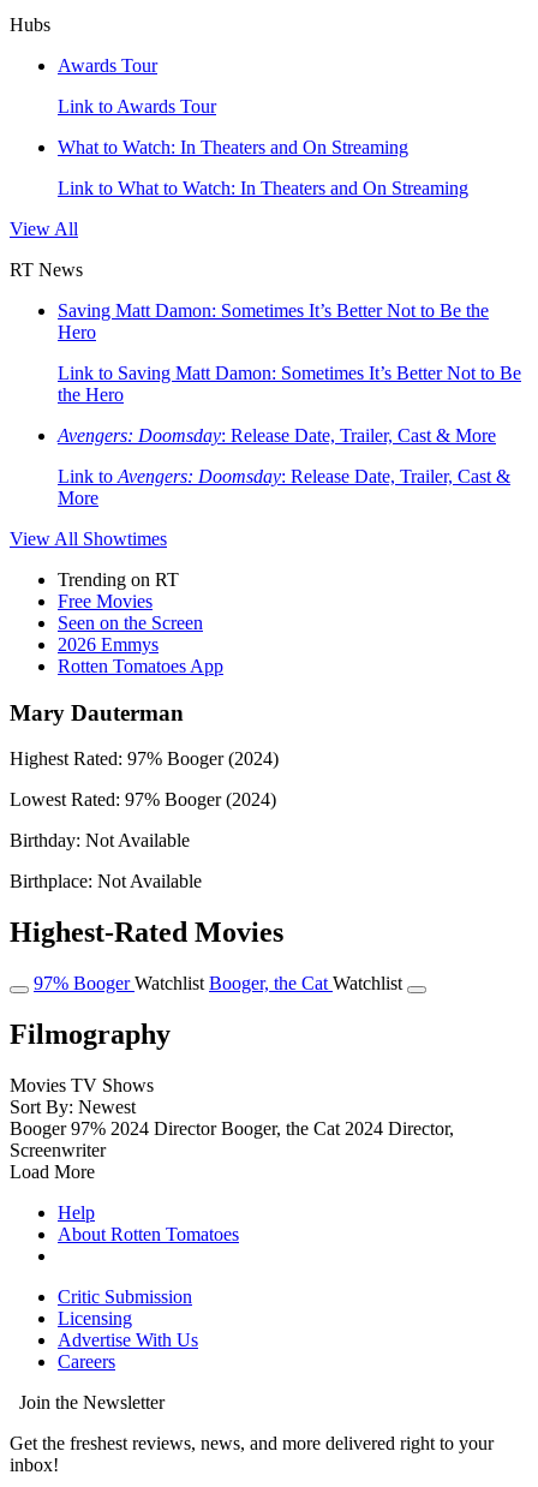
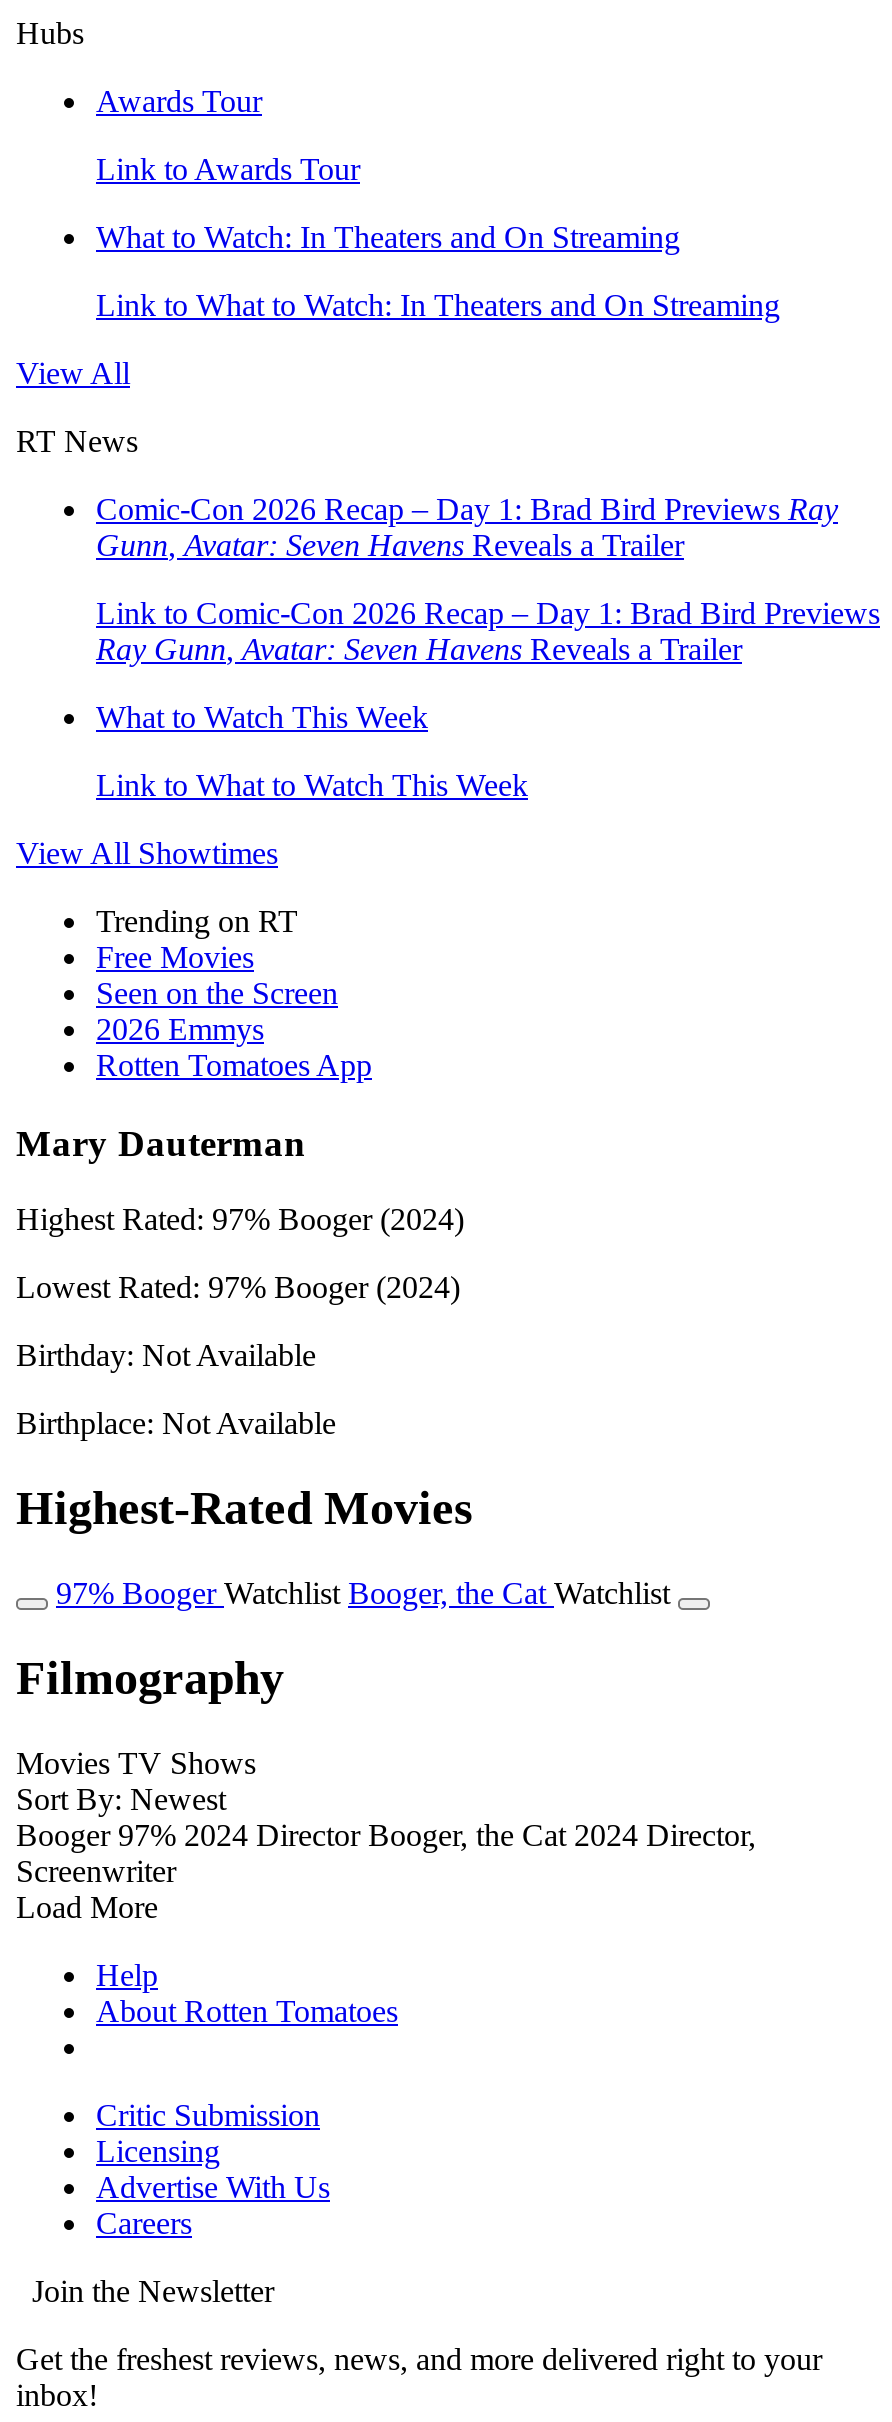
[58,300,489,342] Saving Matt Damon: Sometimes It’s Better Not to Be the | Hero -> [96,492,838,562] Comic-Con 2026 Recap – Day 1: Brad Bird Previews Ray | Gunn, Avatar: Seven Havens Reveals a Trailer
[58,363,521,405] Link to Saving Matt Damon: Sometimes It’s Better Not to Be | the Hero -> [96,596,880,666] Link to Comic-Con 2026 Recap – Day 1: Brad Bird Previews | Ray Gunn, Avatar: Seven Havens Reveals a Trailer
[58,425,496,446] Avengers: Doomsday: Release Date, Trailer, Cast & More -> [96,700,428,734] What to Watch This Week
[58,466,510,508] Link to Avengers: Doomsday: Release Date, Trailer, Cast & | More -> [96,768,528,802] Link to What to Watch This Week

